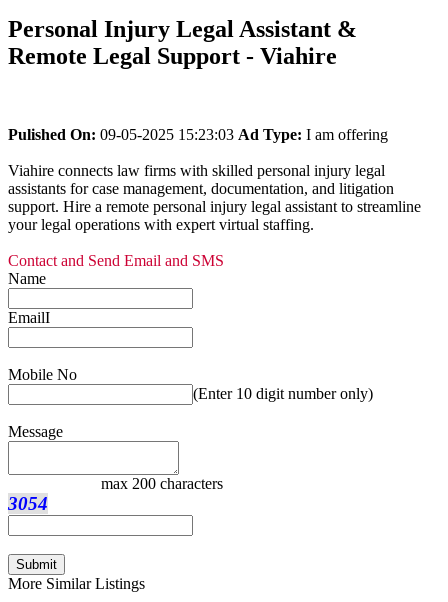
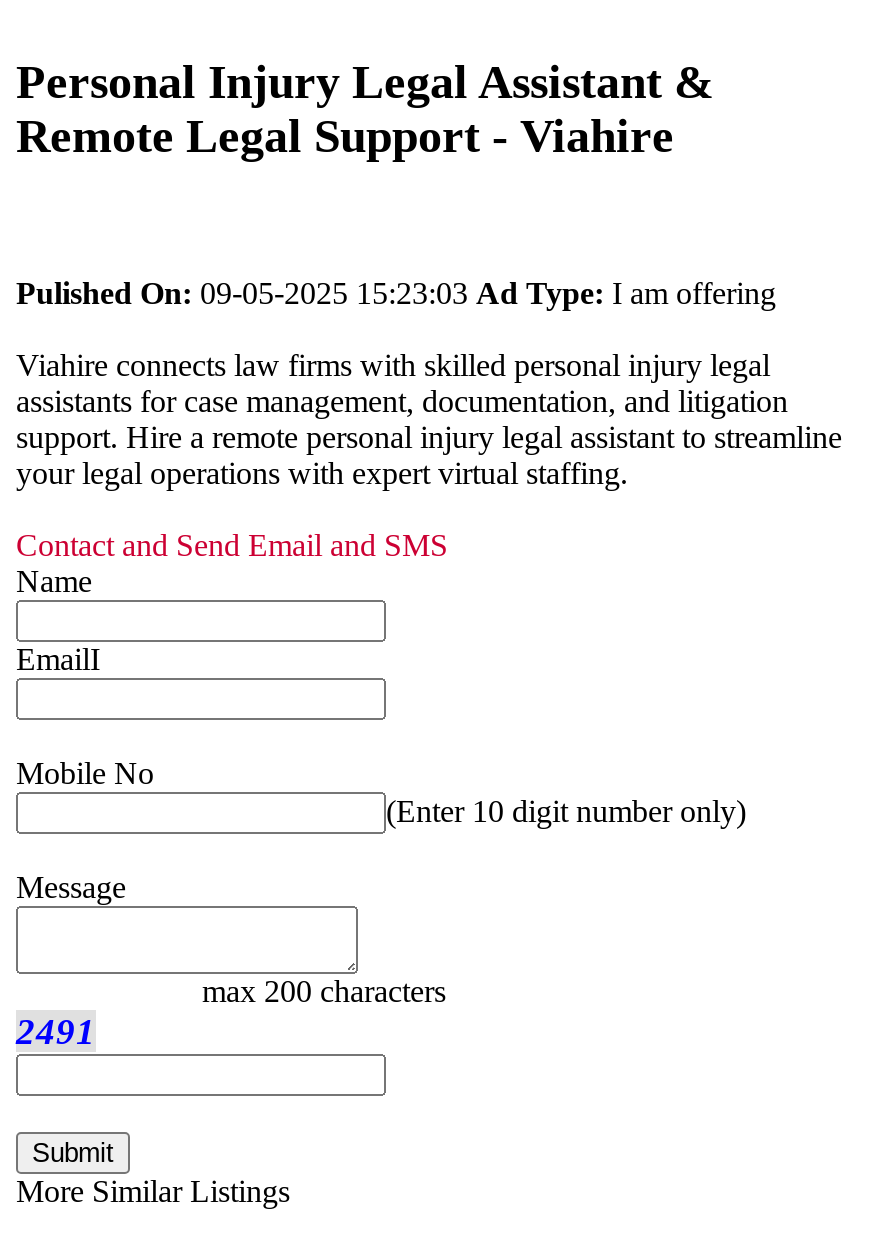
[8,493,48,514] 3054 -> [16,1010,96,1052] 2491

